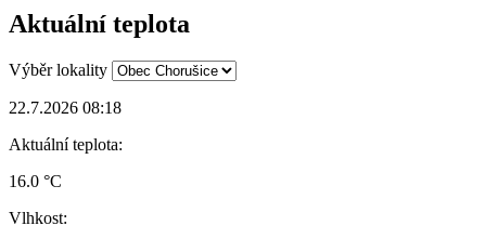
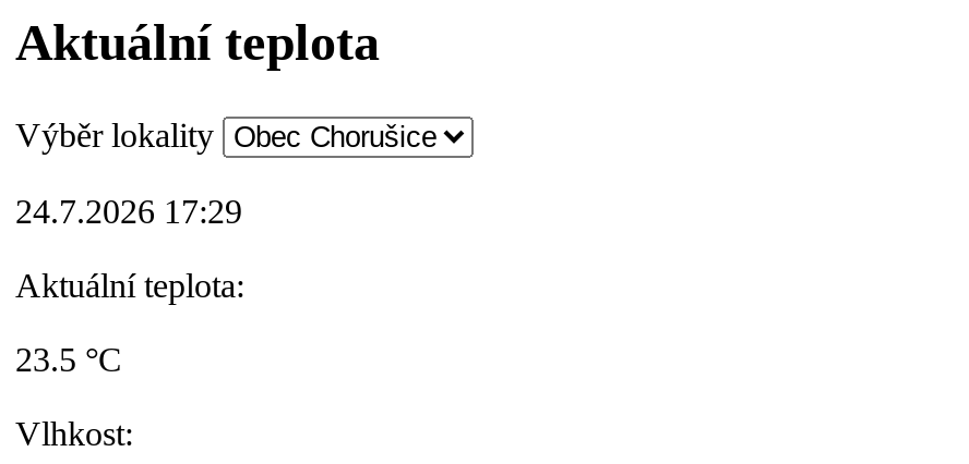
[9,99,122,117] 22.7.2026 08:18 -> [15,193,242,230] 24.7.2026 17:29
[9,172,62,191] 16.0 °C -> [15,342,122,379] 23.5 °C

